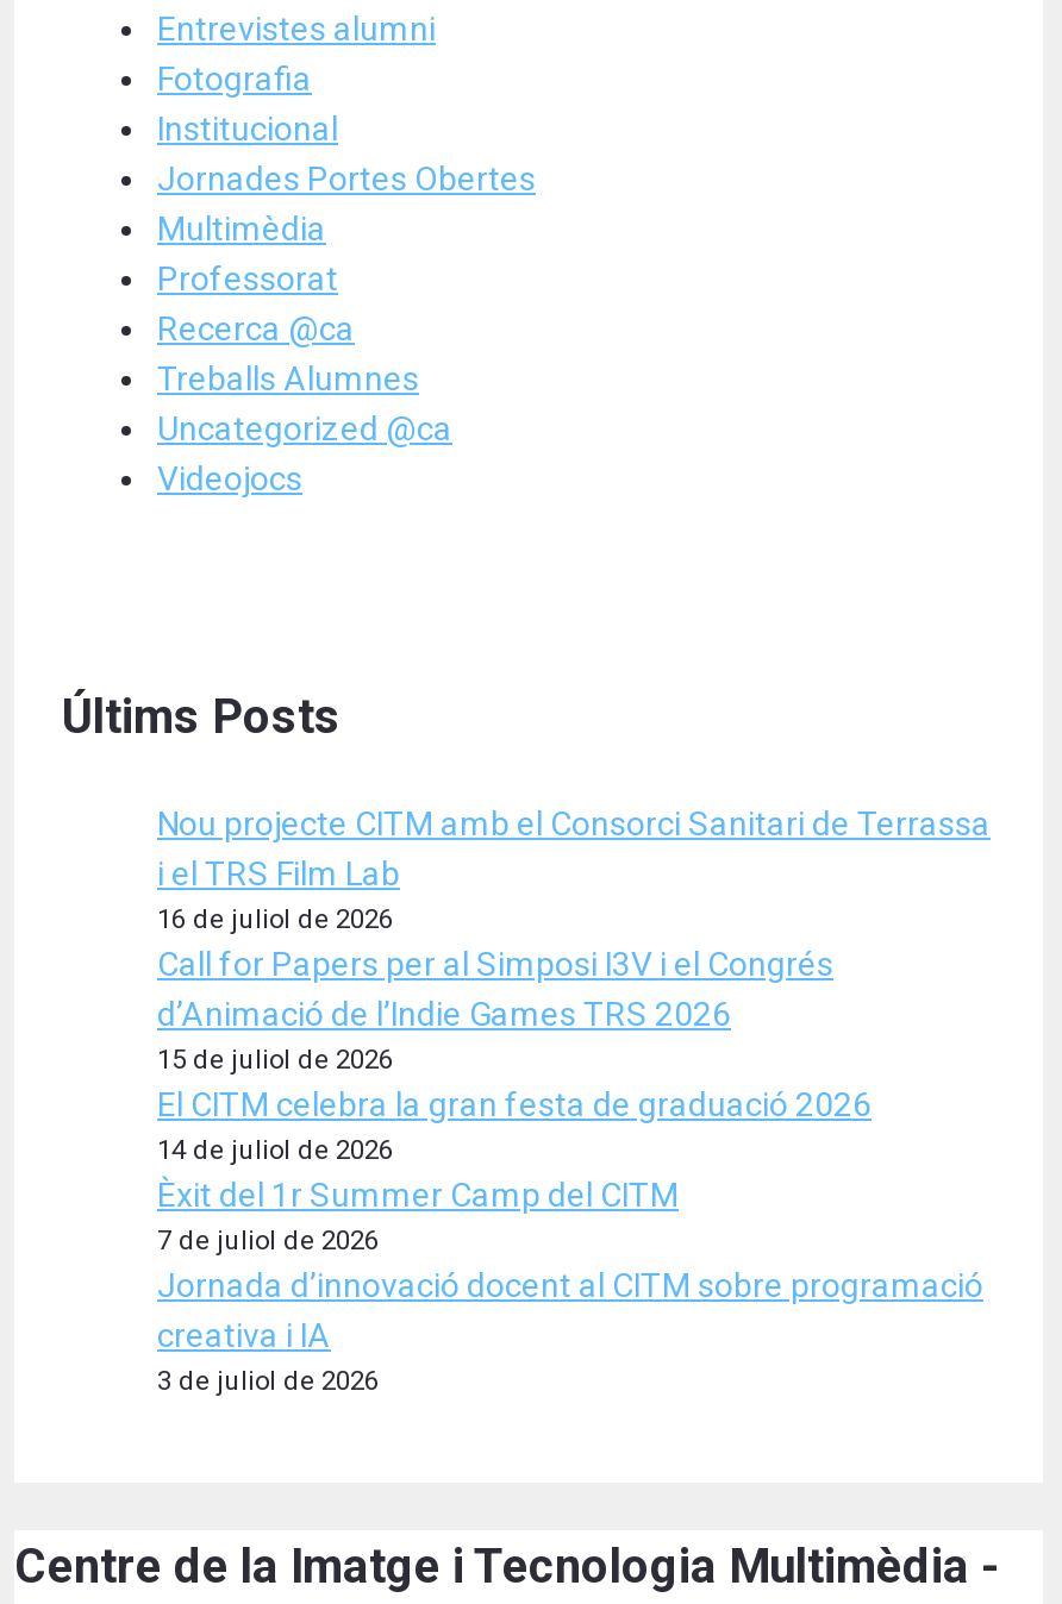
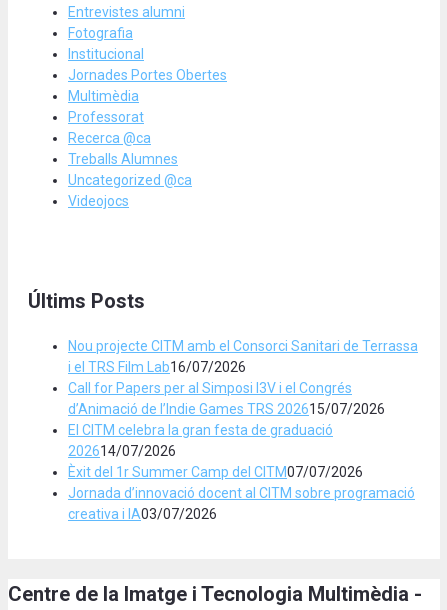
[157,854,400,935] i el TRS Film Lab | 16 de juliol de 2026 -> [68,359,246,375] i el TRS Film Lab16/07/2026
[157,995,872,1257] d’Animació de l’Indie Games TRS 2026 | 15 de juliol de 2026 | El CITM celebra la gran festa de graduació 2026 | 14 de juliol de 2026 | Èxit del 1r Summer Camp del CITM | 7 de juliol de 2026 -> [68,401,385,480] d’Animació de l’Indie Games TRS 202615/07/2026 | El CITM celebra la gran festa de graduació | 202614/07/2026 | Èxit del 1r Summer Camp del CITM07/07/2026
[157,1316,379,1397] creativa i IA | 3 de juliol de 2026 -> [68,506,217,522] creativa i IA03/07/2026

